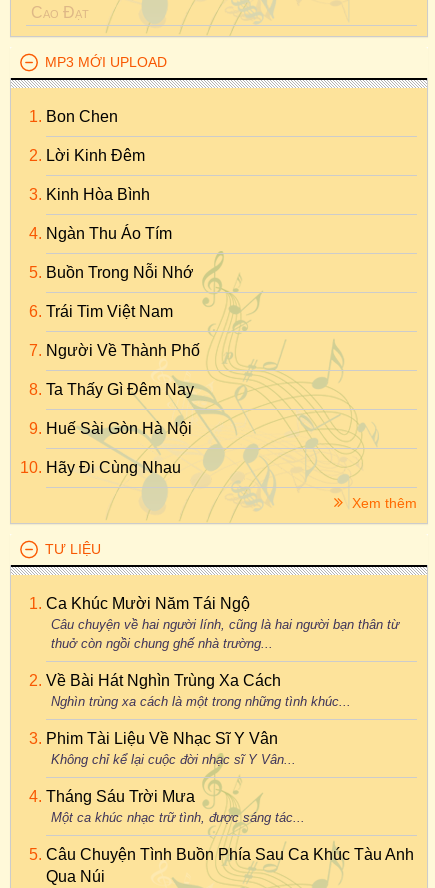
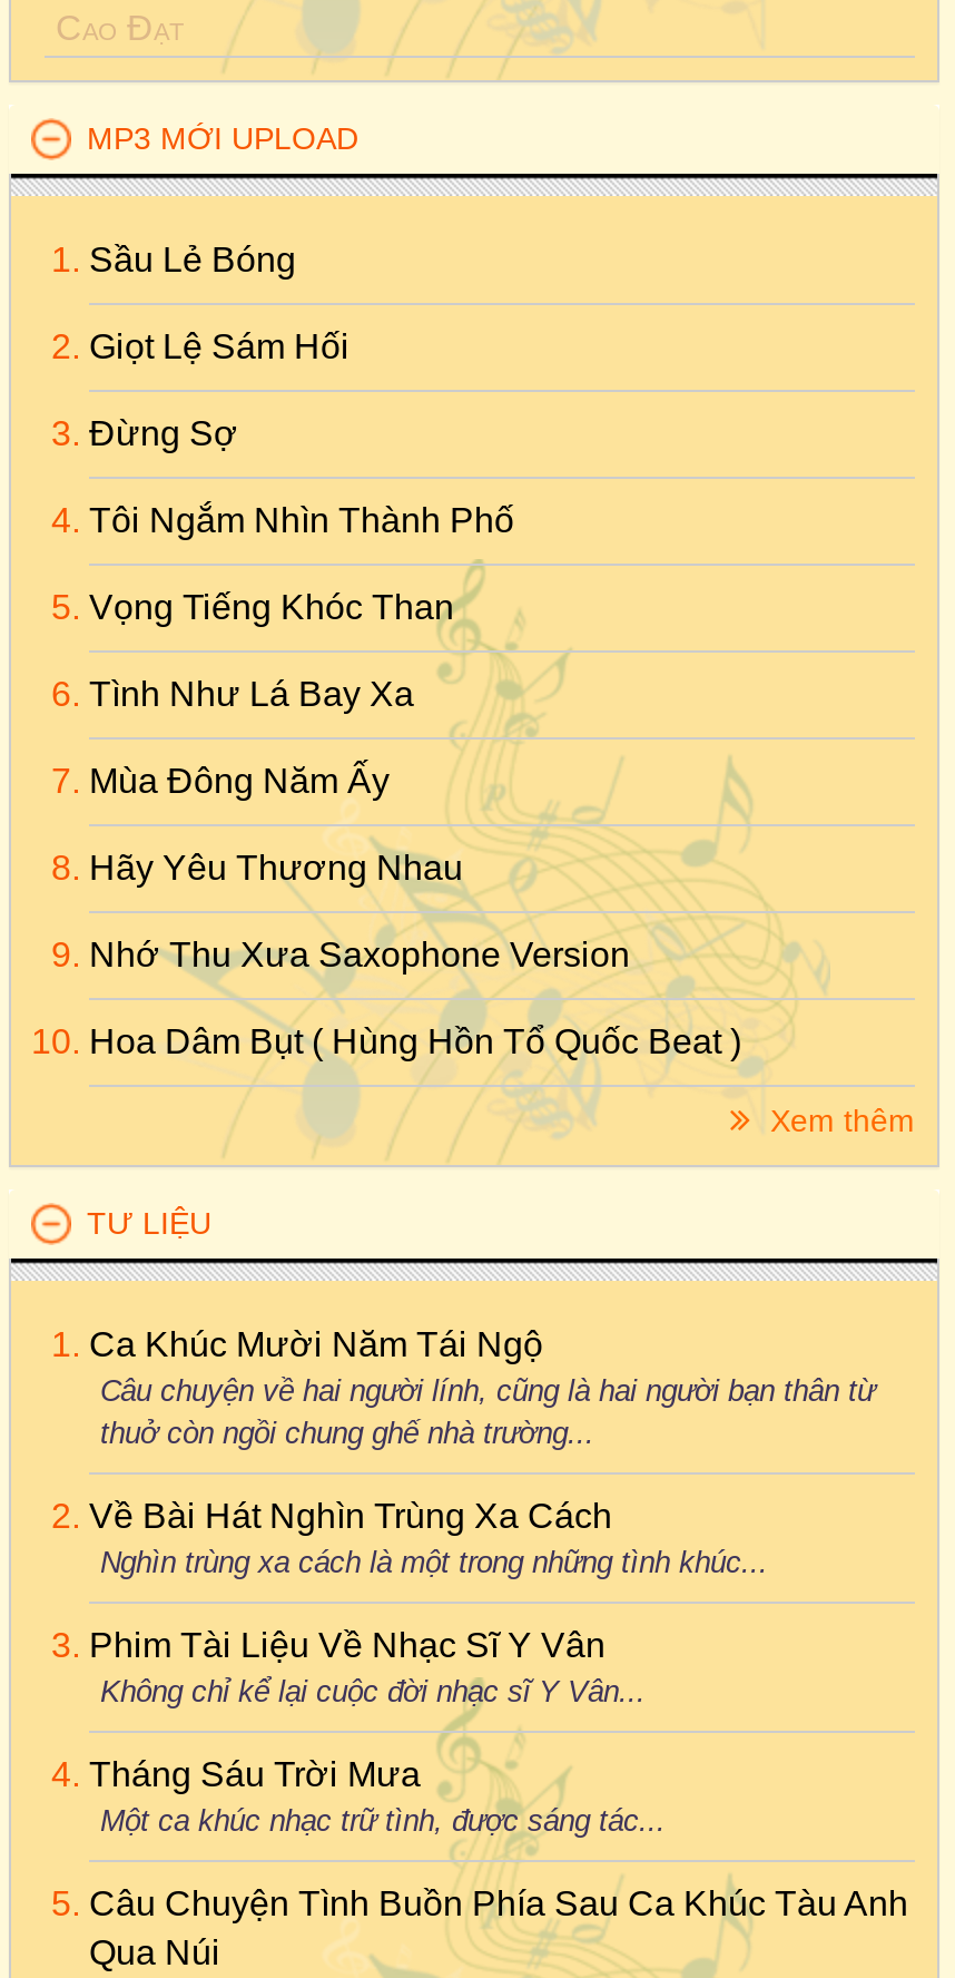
[46,108,118,125] Bon Chen -> [89,241,296,278] Sầu Lẻ Bóng
[46,147,145,164] Lời Kinh Đêm -> [89,327,349,365] Giọt Lệ Sám Hối
[46,186,150,203] Kinh Hòa Bình -> [89,414,238,452] Đừng Sợ
[46,225,172,242] Ngàn Thu Áo Tím -> [89,501,514,539] Tôi Ngắm Nhìn Thành Phố
[46,264,194,281] Buồn Trong Nỗi Nhớ -> [89,588,454,626] Vọng Tiếng Khóc Than
[46,303,173,320] Trái Tim Việt Nam -> [89,675,414,713] Tình Như Lá Bay Xa
[46,342,200,359] Người Về Thành Phố -> [89,762,390,800] Mùa Đông Năm Ấy
[46,381,194,398] Ta Thấy Gì Đêm Nay -> [89,849,463,887] Hãy Yêu Thương Nhau
[46,420,192,437] Huế Sài Gòn Hà Nội -> [89,936,630,973] Nhớ Thu Xưa Saxophone Version
[46,459,181,476] Hãy Đi Cùng Nhau -> [89,1022,741,1060] Hoa Dâm Bụt ( Hùng Hồn Tổ Quốc Beat )

